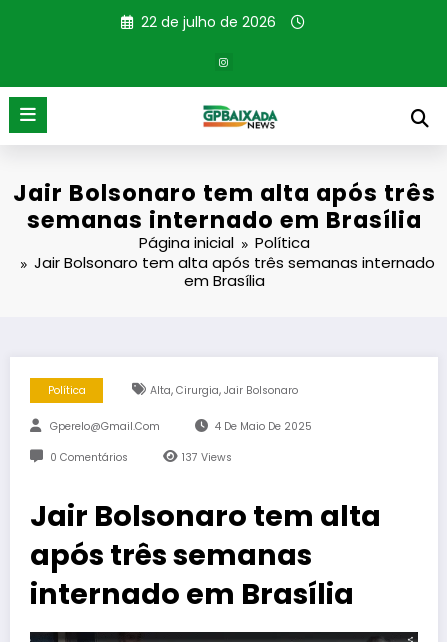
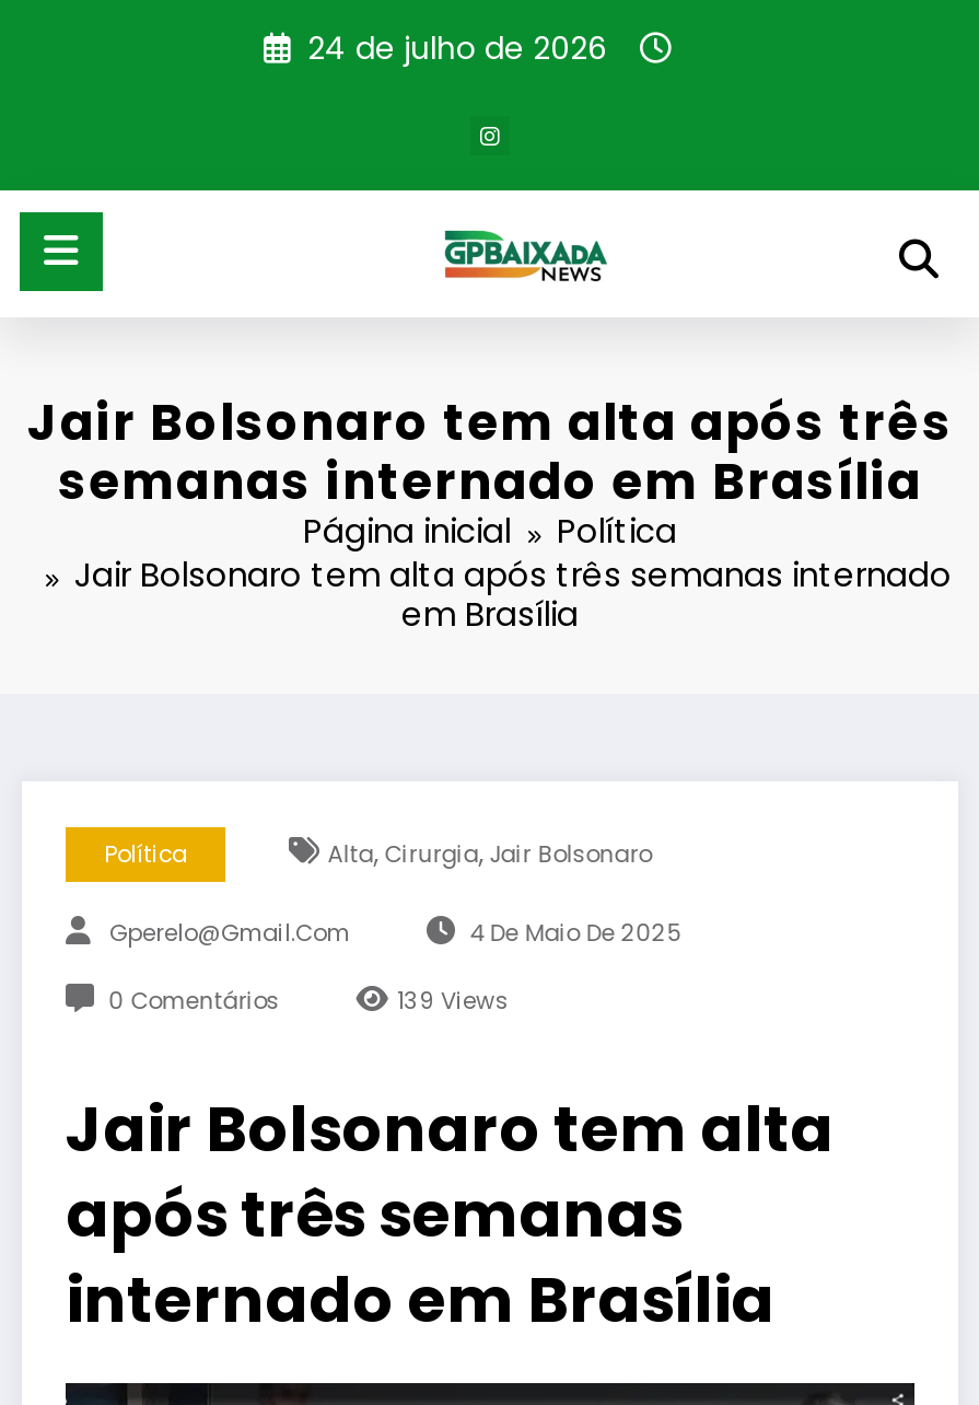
[141,12,276,32] 22 de julho de 2026 -> [307,26,607,70] 24 de julho de 2026
[181,450,231,465] 137 Views -> [397,985,509,1018] 139 Views

